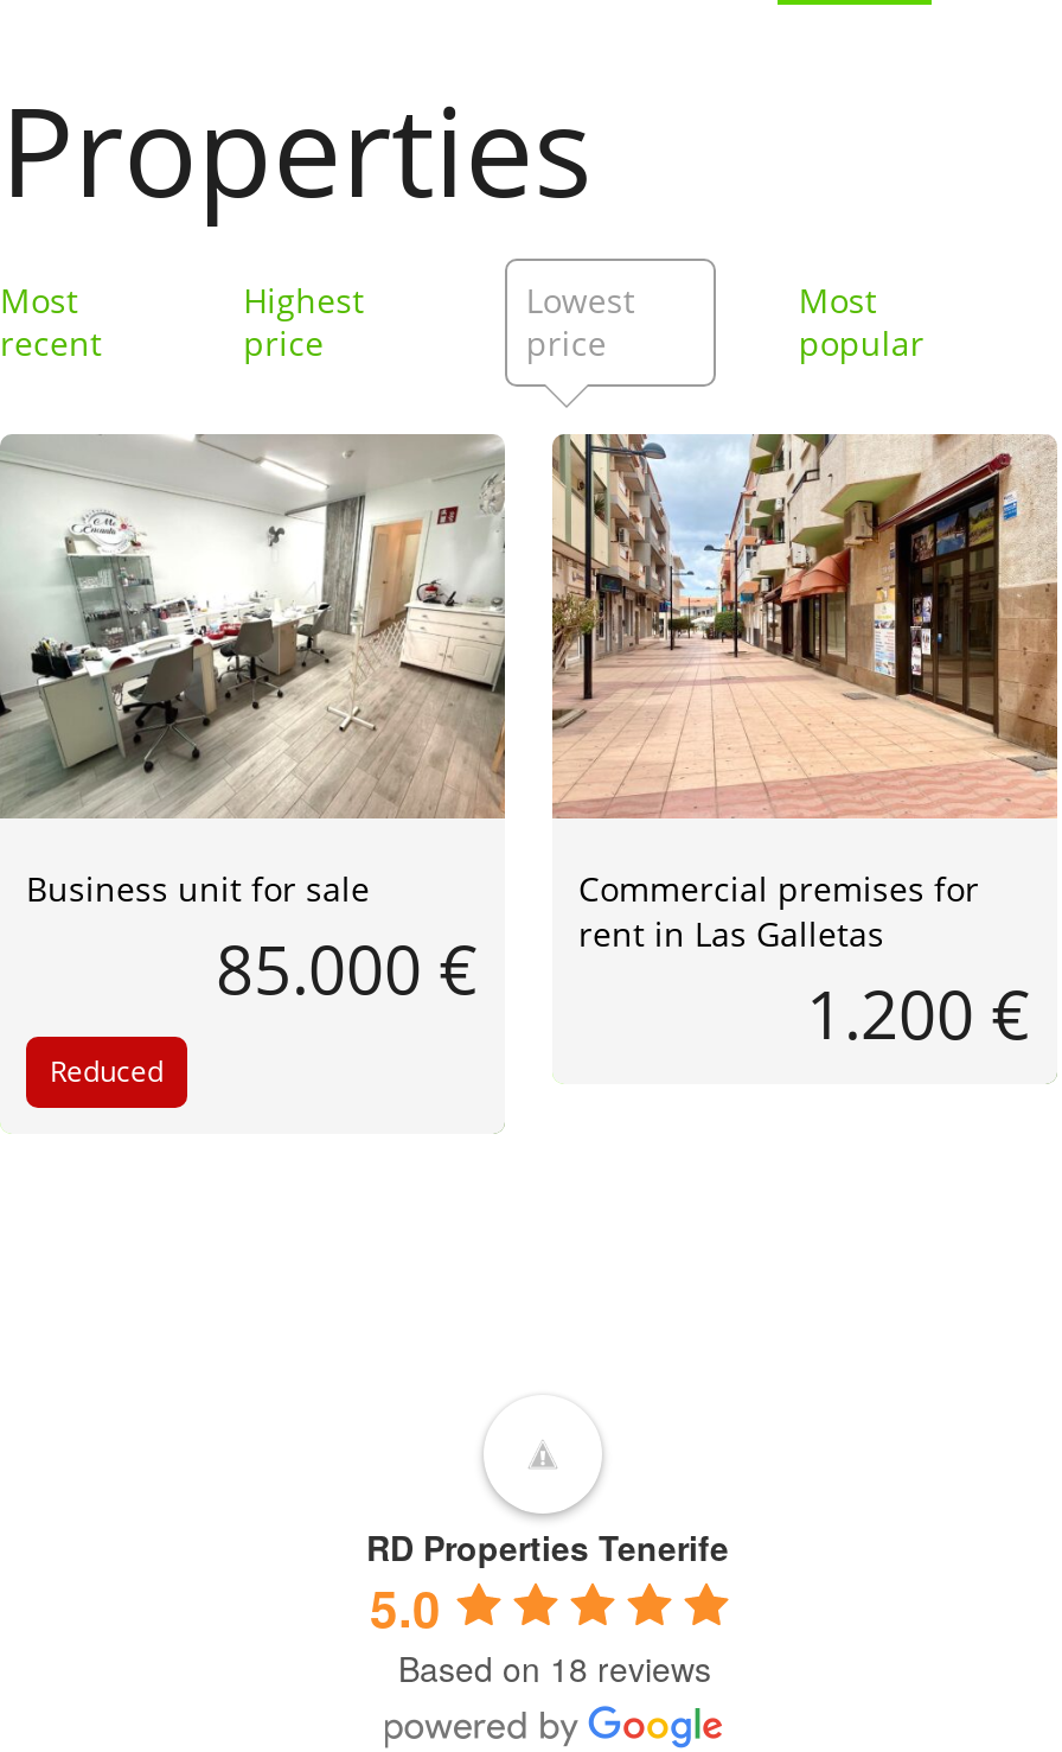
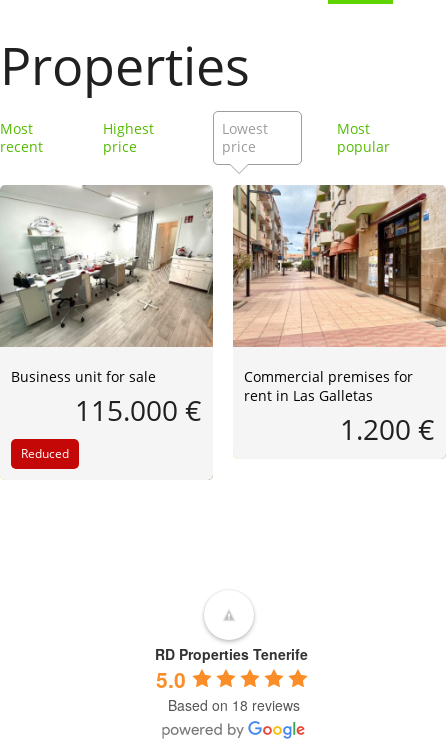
[216,923,479,1013] 85.000 € -> [75,391,202,429] 115.000 €

